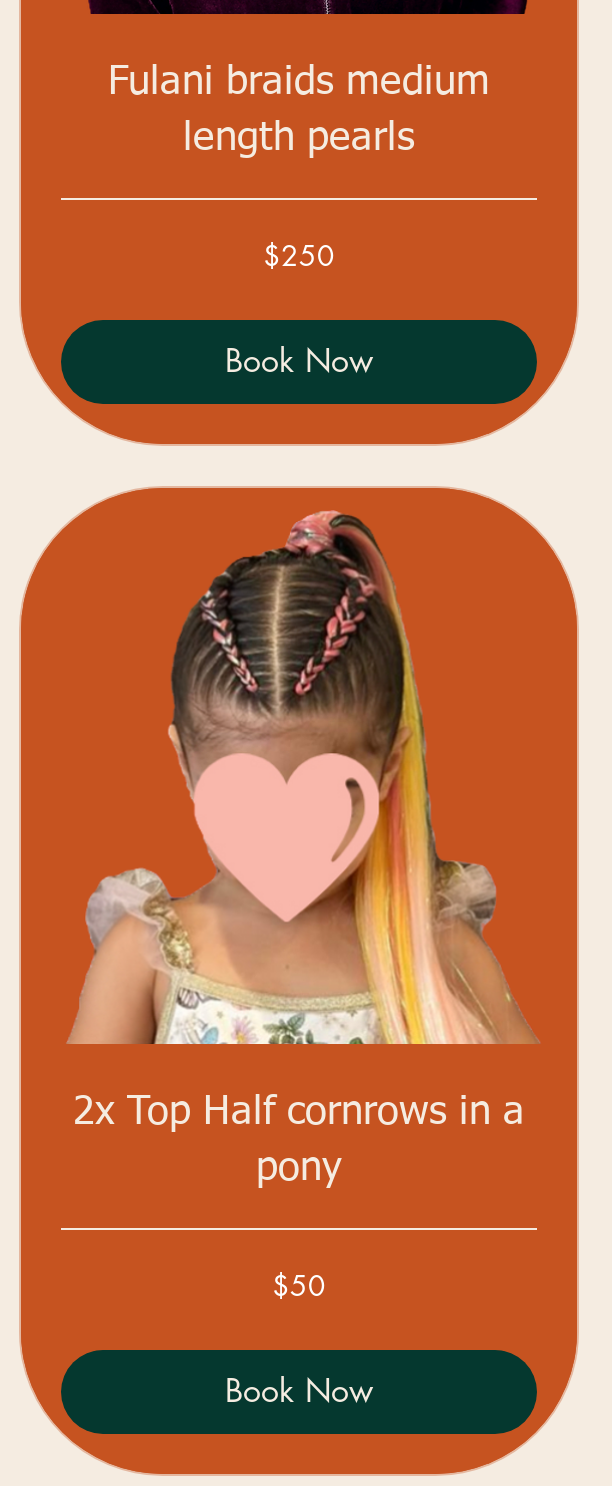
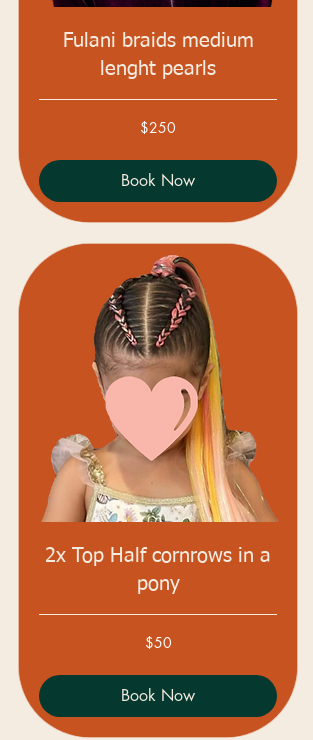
[183,119,415,159] length pearls -> [100,59,216,79] lenght pearls

